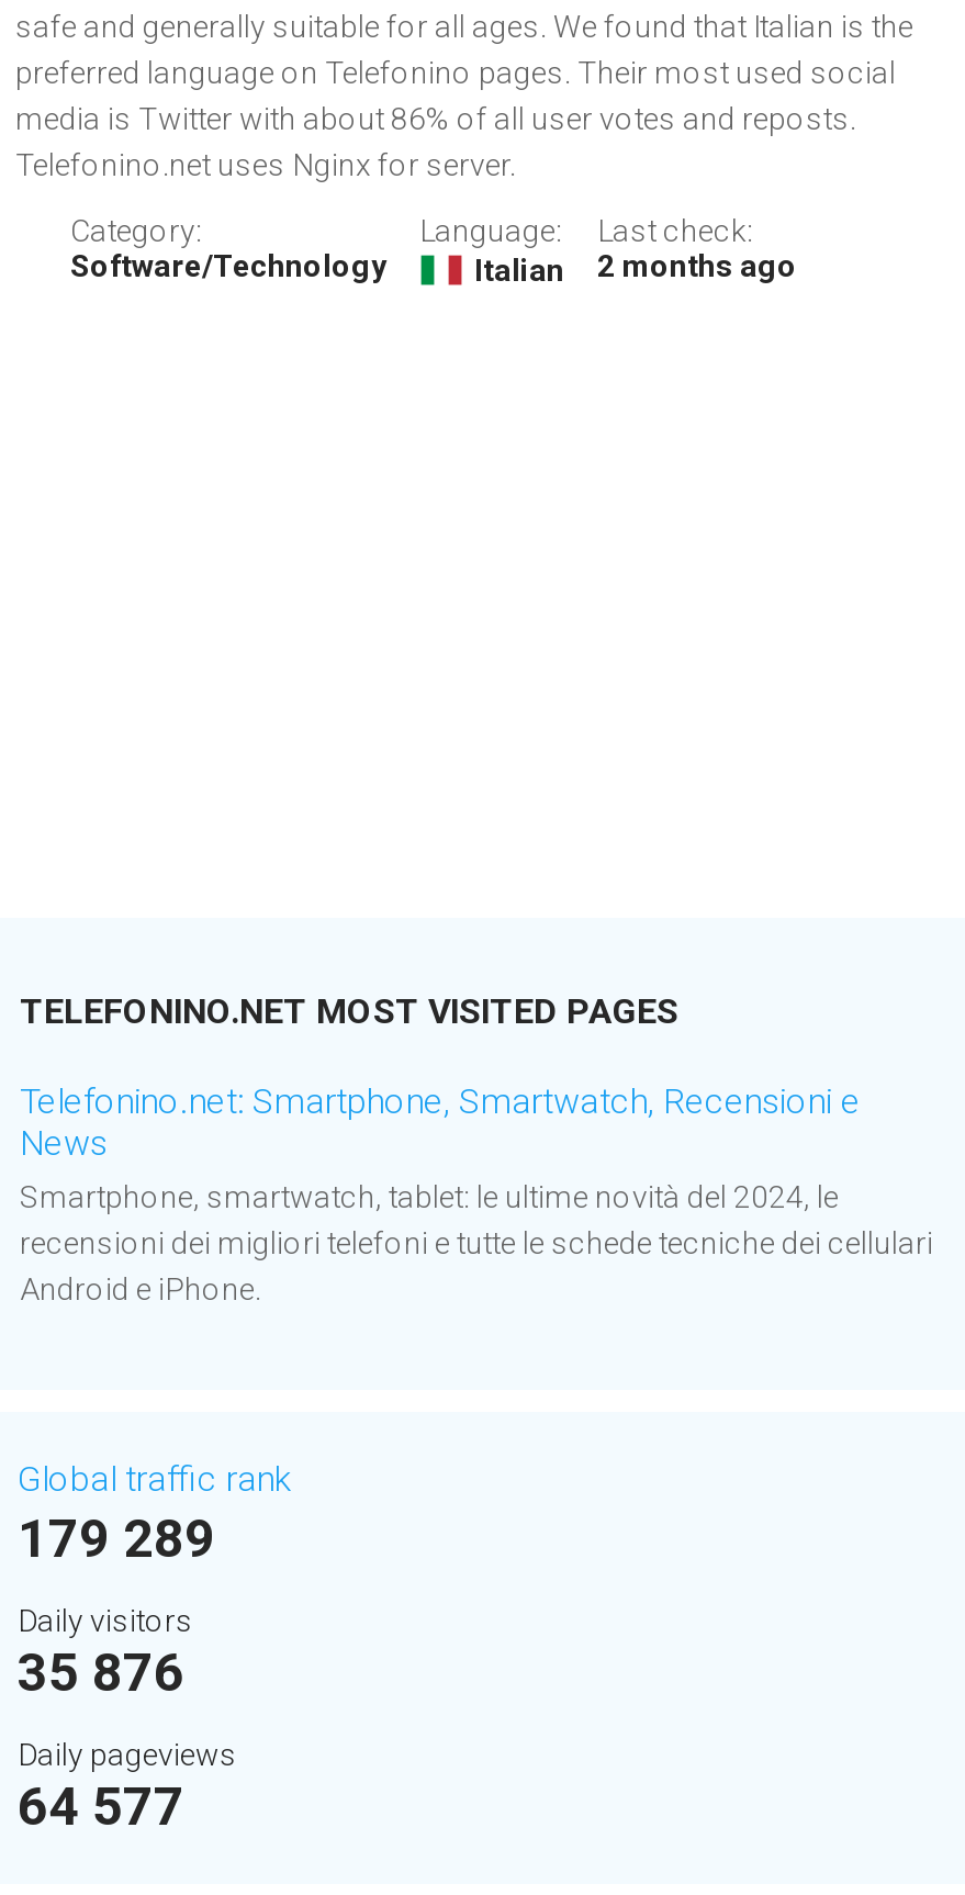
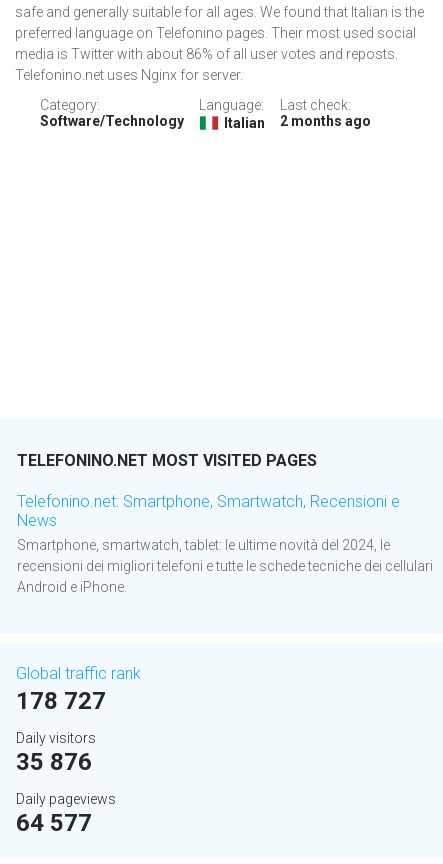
[18,1509,215,1570] 179 289 -> [16,687,106,715] 178 727

